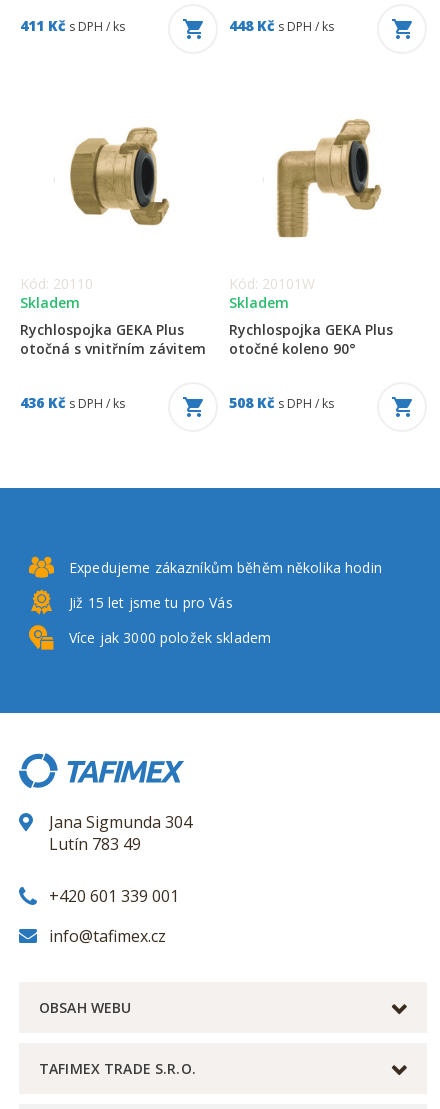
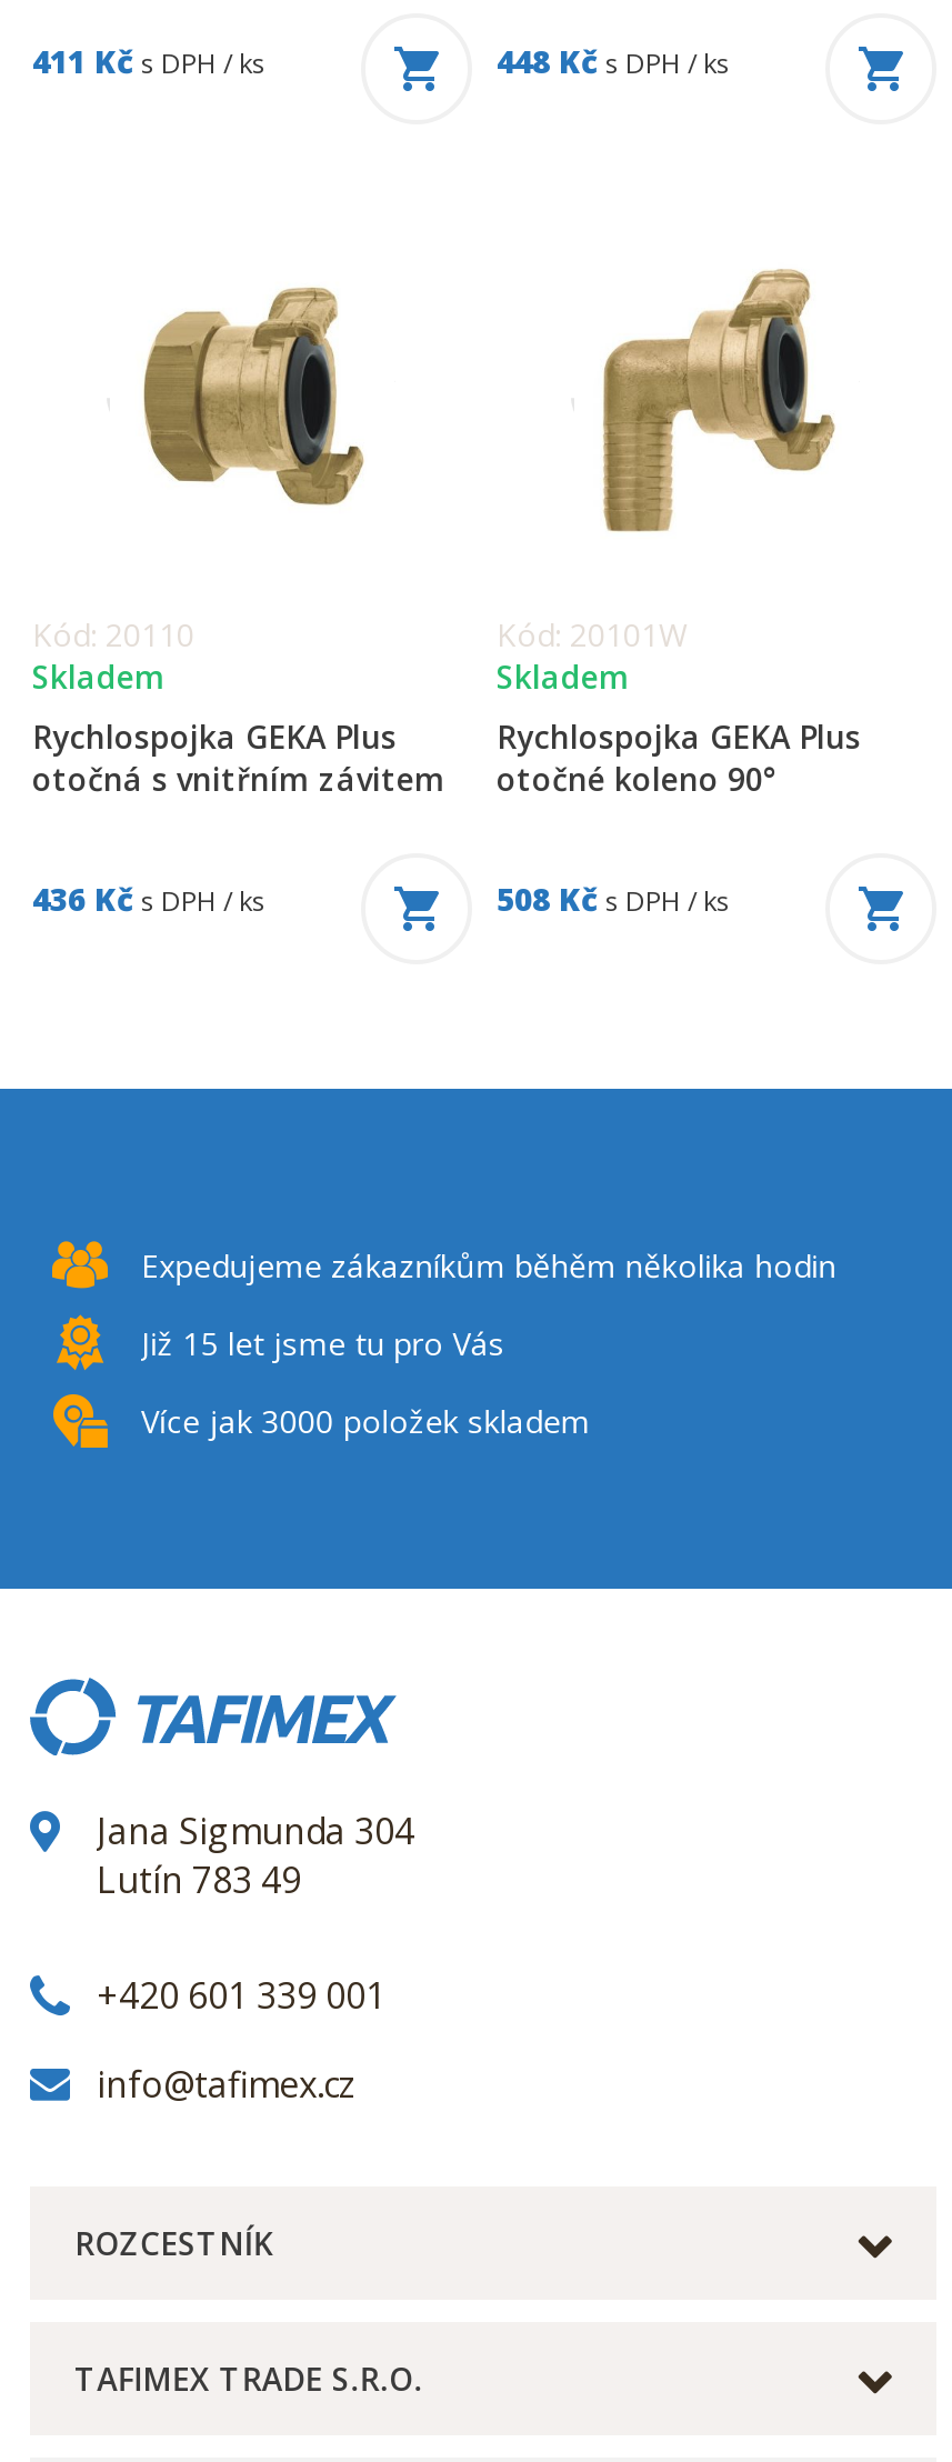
[39,998,131,1017] OBSAH WEBU -> [74,2223,273,2265] ROZCESTNÍK

